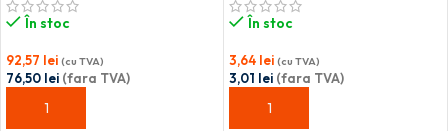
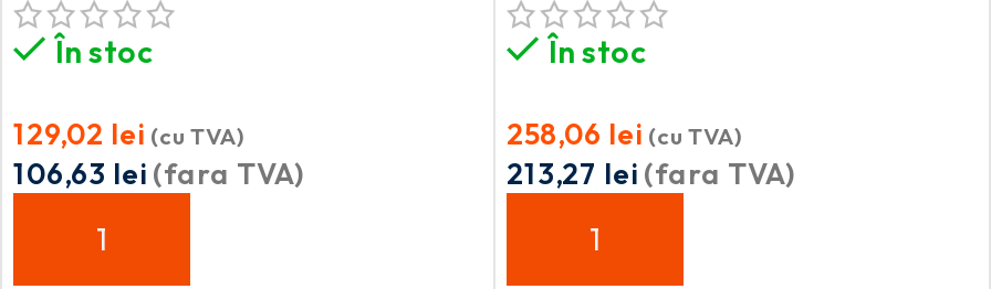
[6,52,104,68] 92,57 lei (cu TVA) -> [13,115,246,151] 129,02 lei (cu TVA)
[229,52,320,68] 3,64 lei (cu TVA) -> [507,115,743,151] 258,06 lei (cu TVA)
[6,70,130,86] 76,50 lei (fara TVA) -> [13,155,303,190] 106,63 lei (fara TVA)
[229,70,344,86] 3,01 lei (fara TVA) -> [507,155,794,190] 213,27 lei (fara TVA)

